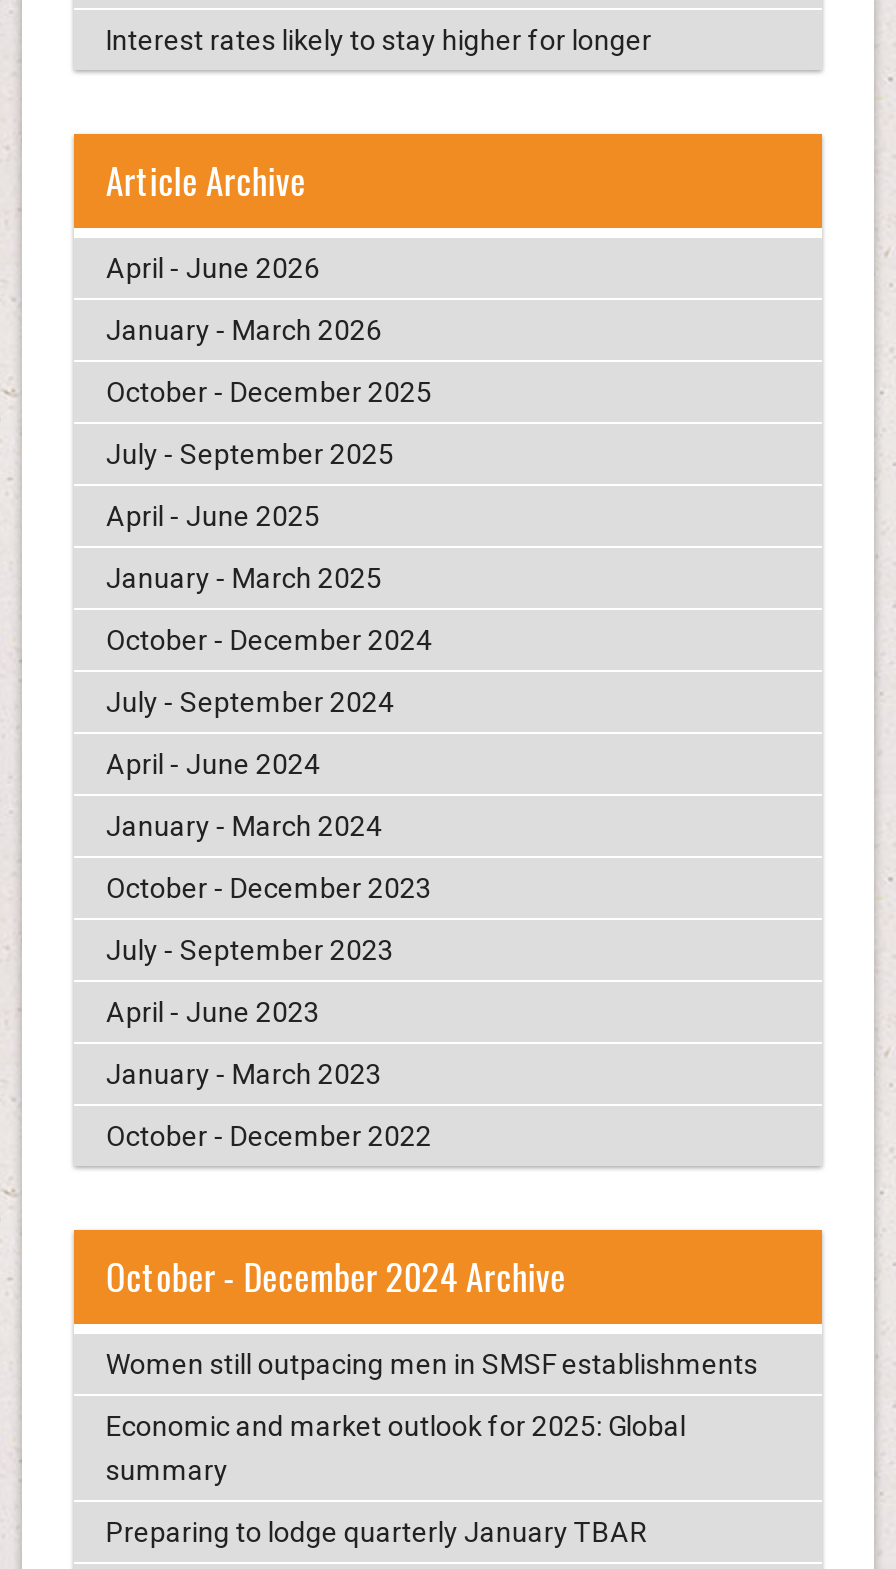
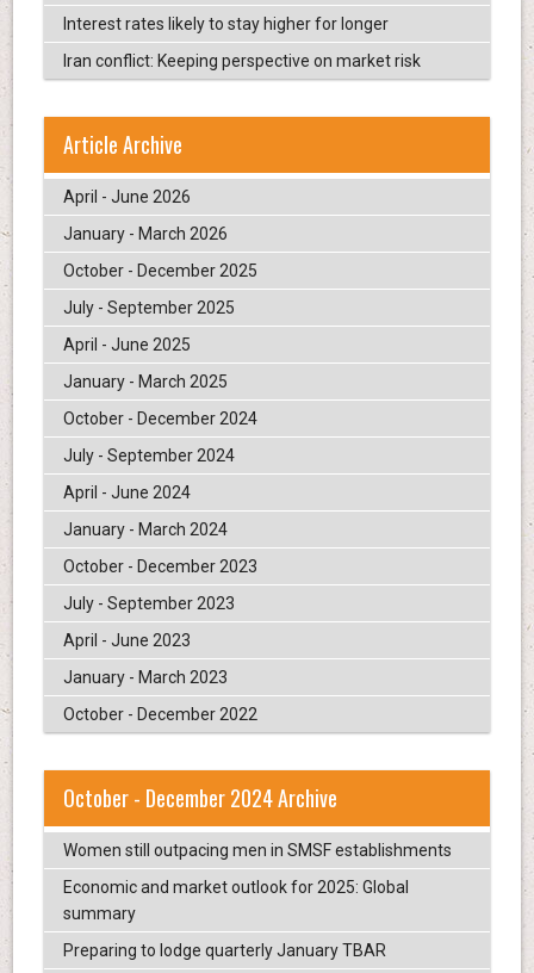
none -> [63,51,421,70] Iran conflict: Keeping perspective on market risk

